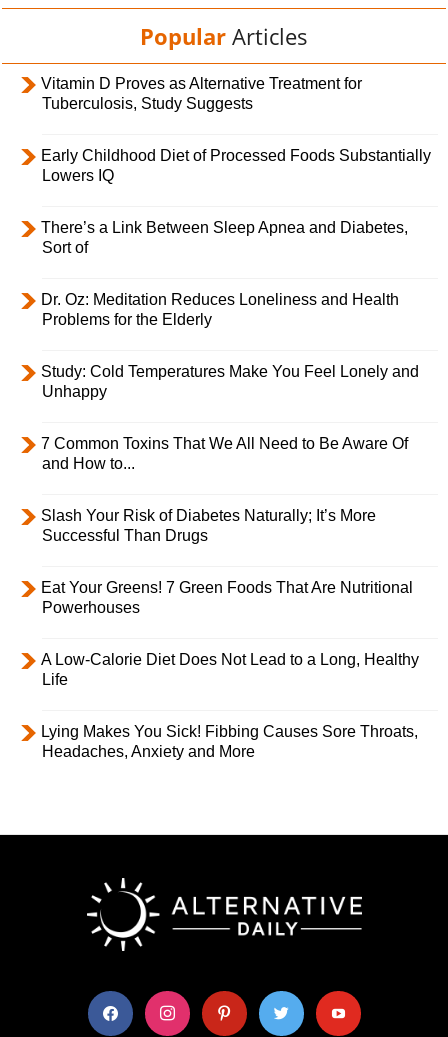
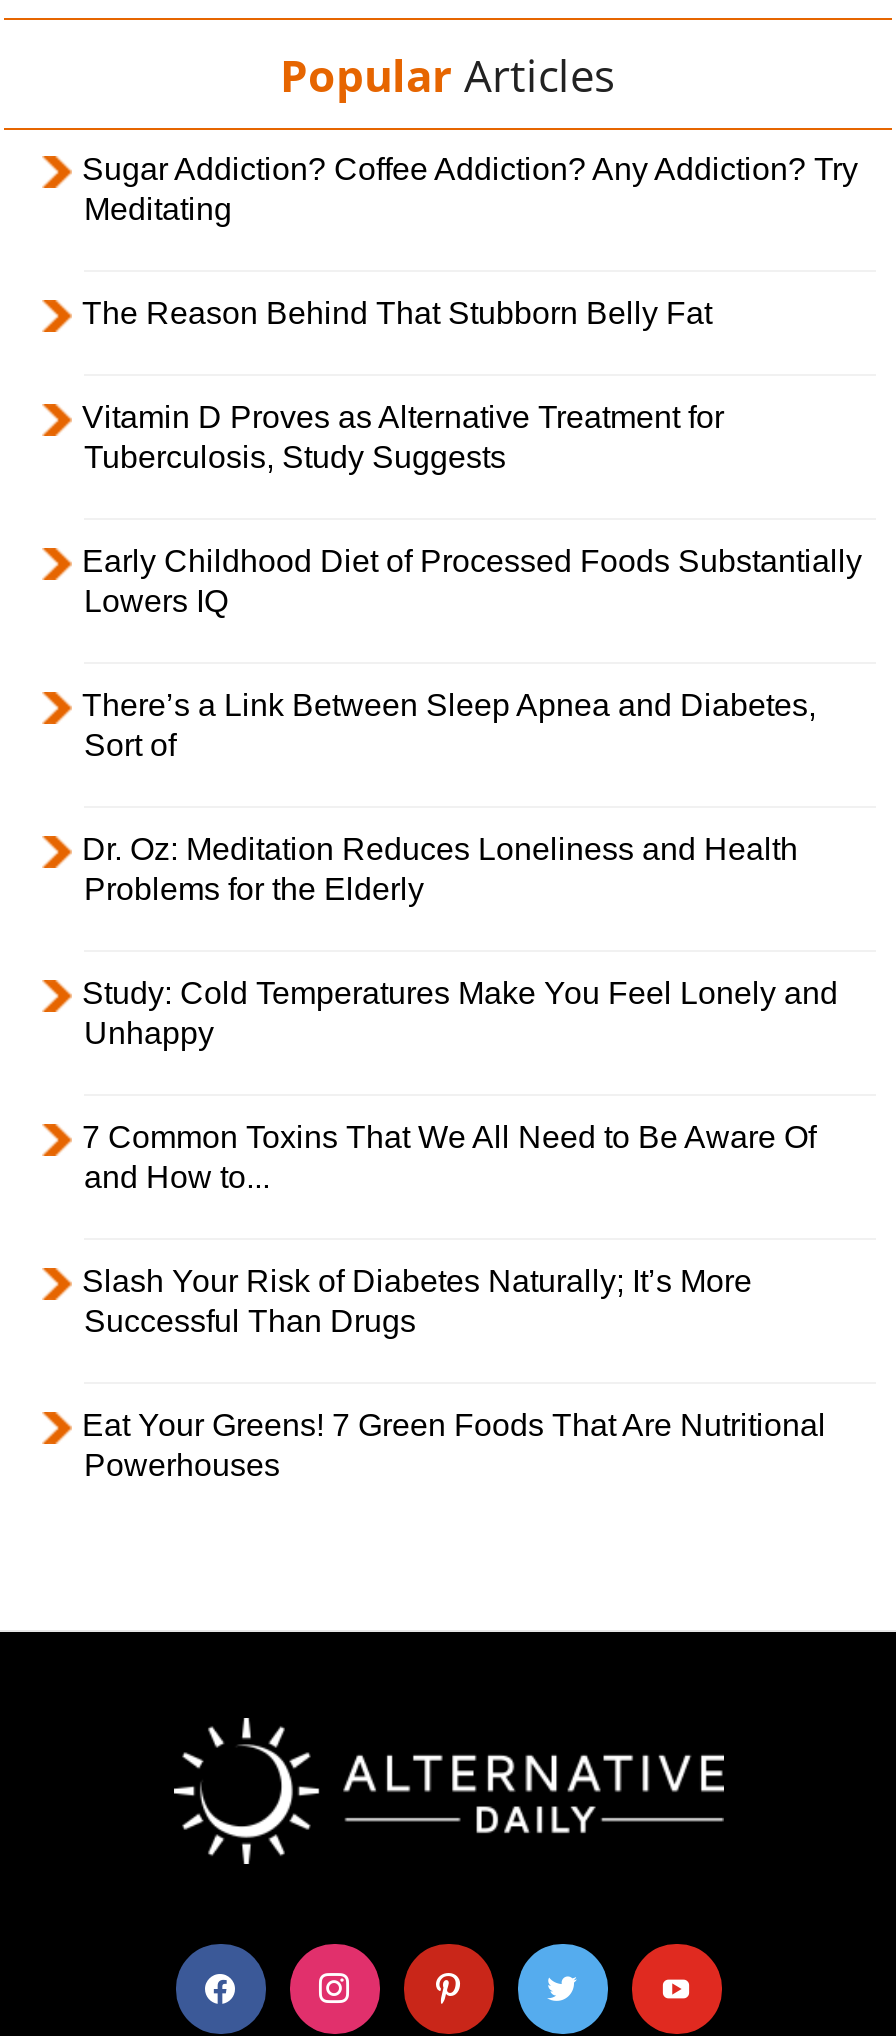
none -> [82,152,858,330] Sugar Addiction? Coffee Addiction? Any Addiction? Try | Meditating | The Reason Behind That Stubborn Belly Fat
moved [41,75,431,616] -> [82,400,862,1482]: Vitamin D Proves as Alternative Treatment for | Tuberculosis, Study Suggests | Early Childhood Diet of Processed Foods Substantially | ... | Eat Your Greens! 7 Green Foods That Are Nutritional | Powerhouses
[41,651,419,760] A Low-Calorie Diet Does Not Lead to a Long, Healthy | Life | Lying Makes You Sick! Fibbing Causes Sore Throats, | Headaches, Anxiety and More -> none

